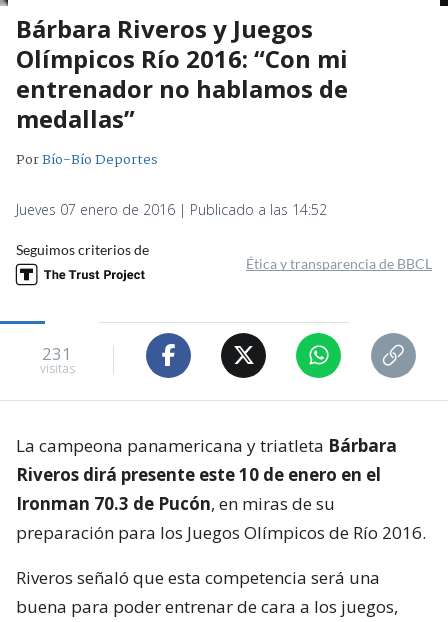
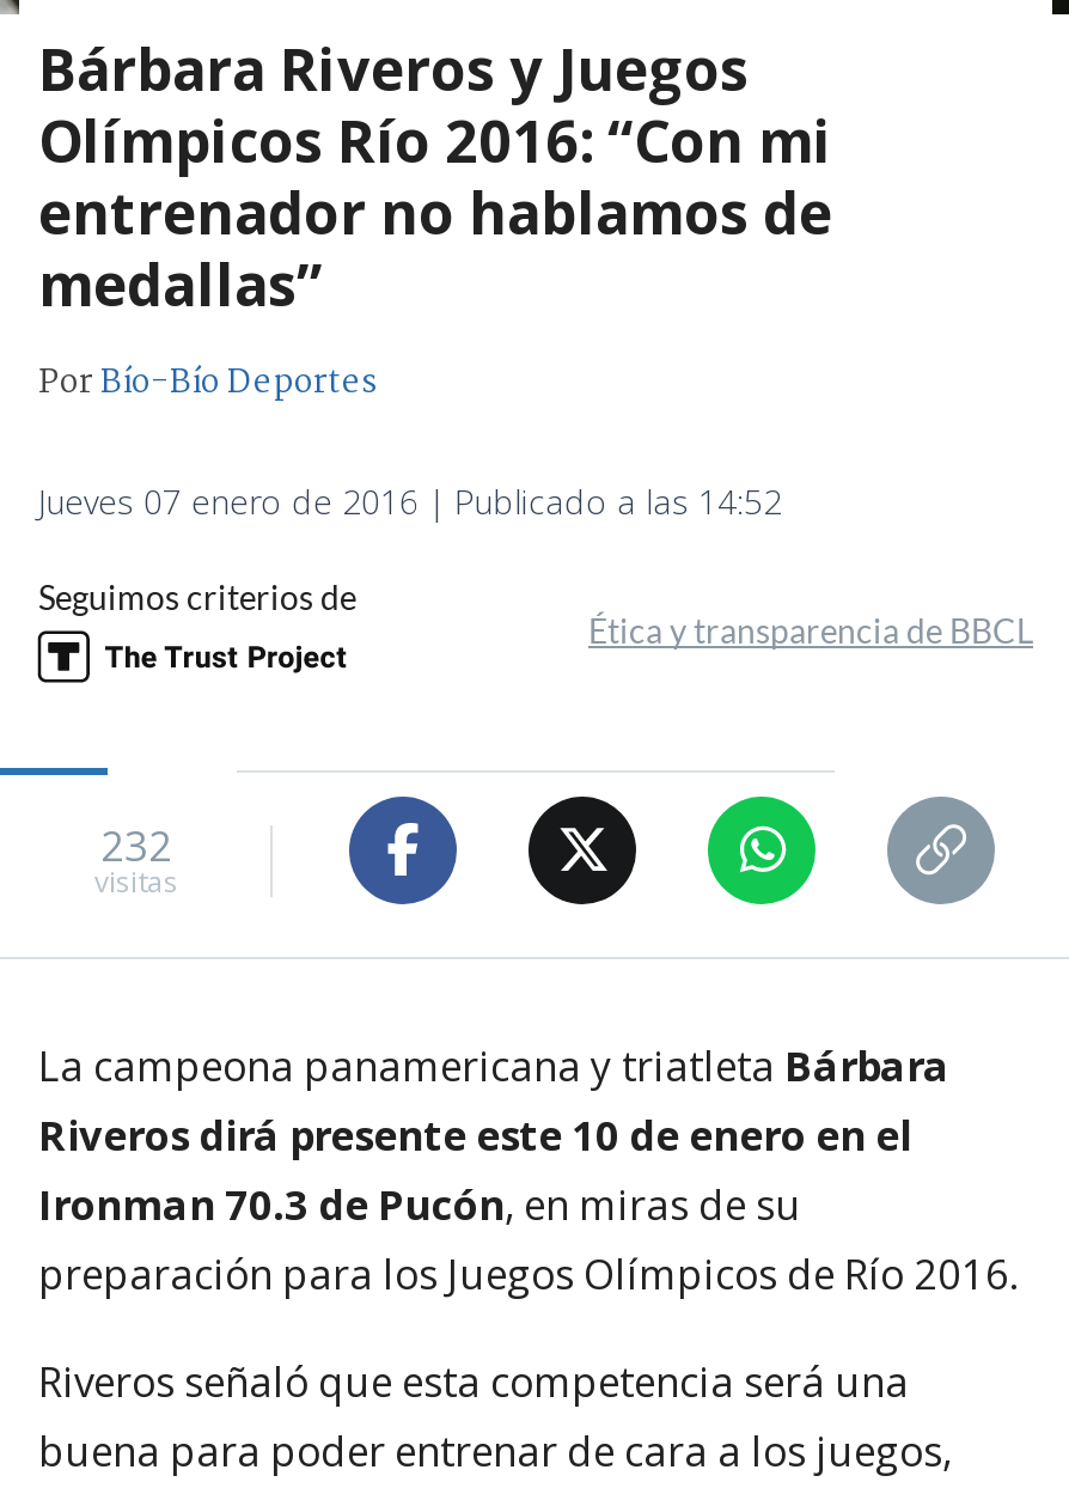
[42,342,72,365] 231 -> [100,819,172,874] 232

